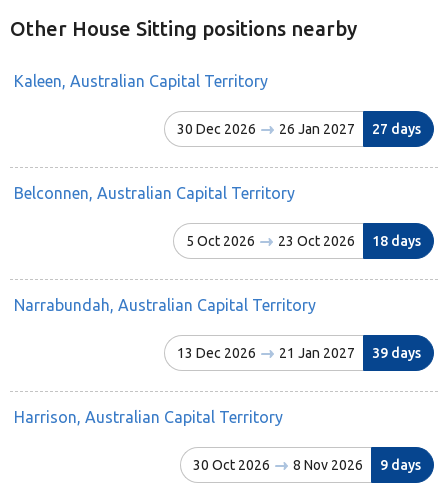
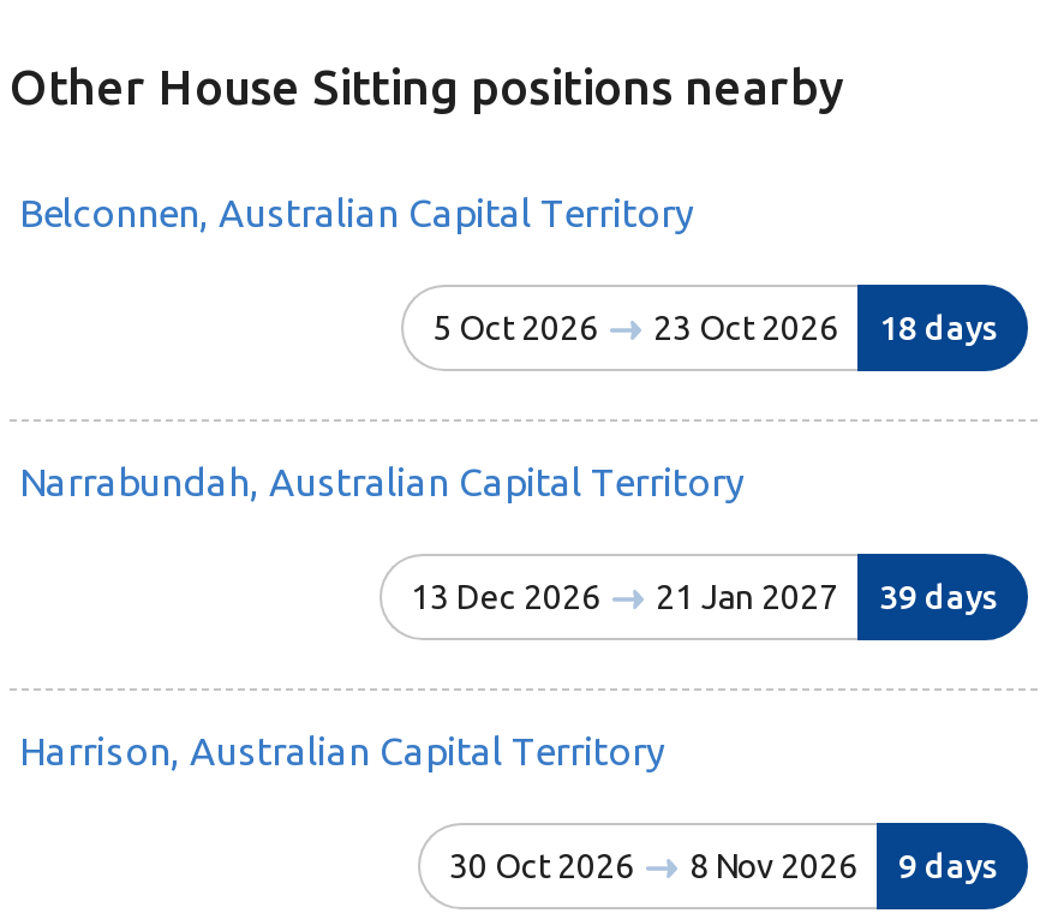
[14,72,421,137] Kaleen, Australian Capital Territory | 30 Dec 2026 | 26 Jan 2027 | 27 days -> none

